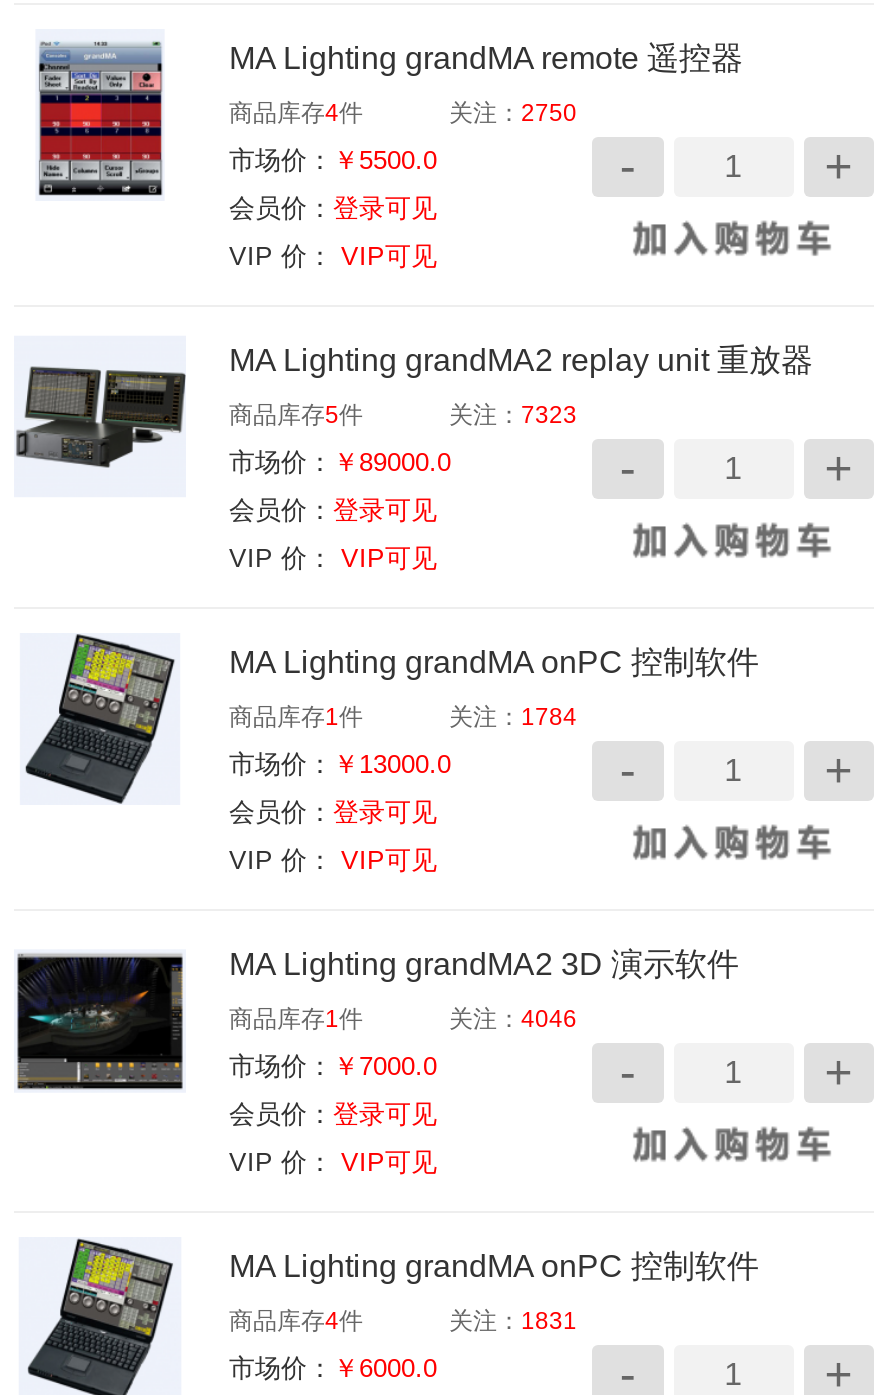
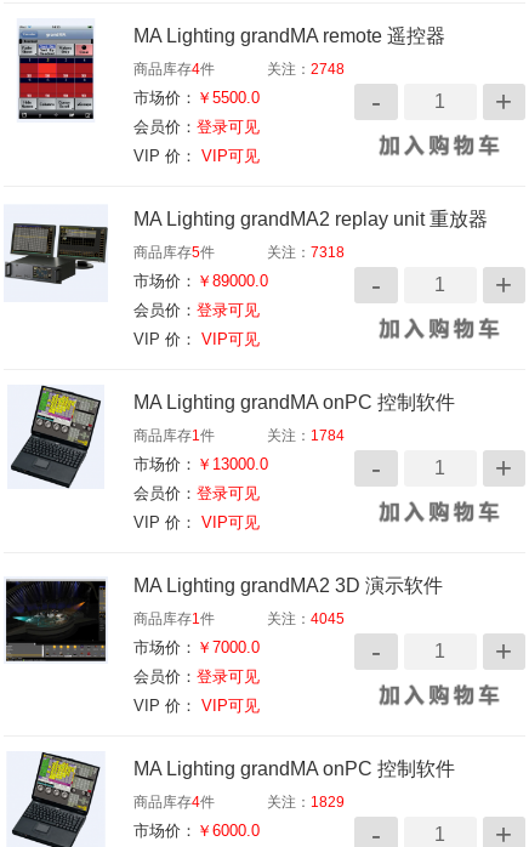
[449,99,577,127] 关注：2750 -> [268,61,345,78] 关注：2748
[449,401,577,429] 关注：7323 -> [268,244,345,261] 关注：7318
[449,1005,577,1033] 关注：4046 -> [268,611,345,628] 关注：4045
[449,1307,577,1335] 关注：1831 -> [268,794,345,811] 关注：1829

